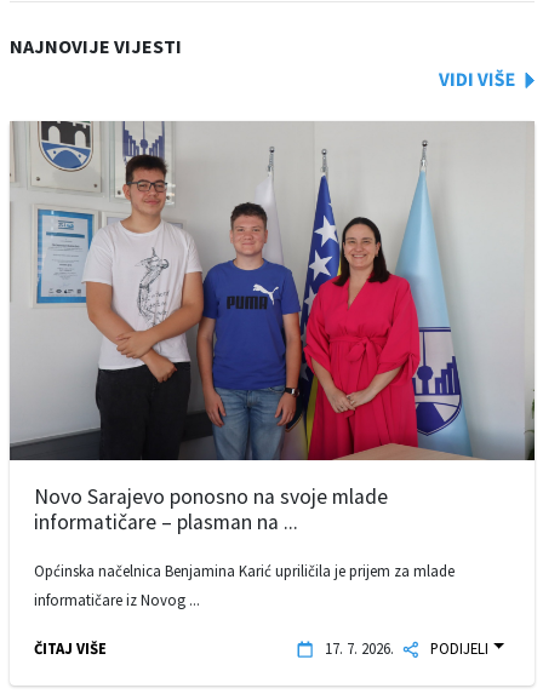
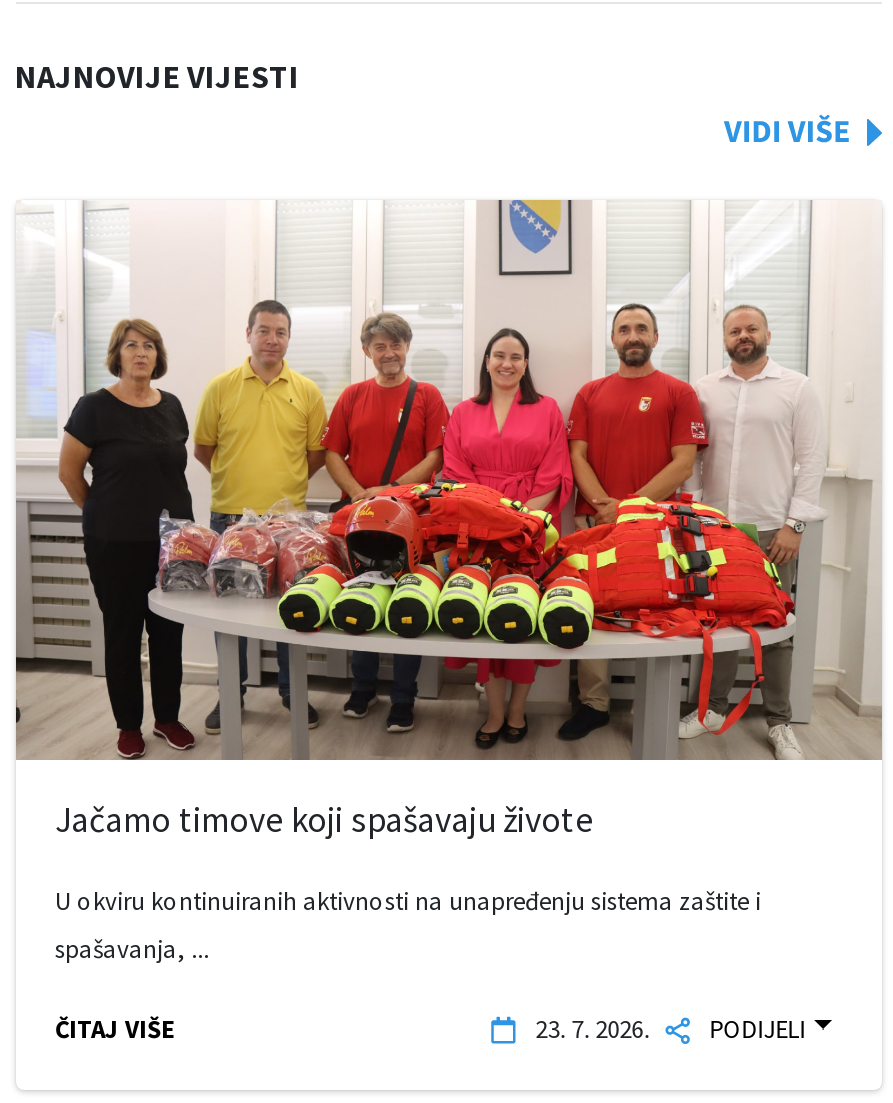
[10,120,535,535] [image] | Novo Sarajevo ponosno na svoje mlade | informatičare – plasman na ... -> [16,200,882,842] [image] | Jačamo timove koji spašavaju živote
[33,561,454,580] Općinska načelnica Benjamina Karić upriličila je prijem za mlade -> [55,884,761,916] U okviru kontinuiranih aktivnosti na unapređenju sistema zaštite i
[33,590,199,609] informatičare iz Novog ... -> [55,932,209,964] spašavanja, ...
[321,638,488,657] 17. 7. 2026. PODIJELI -> [530,1012,806,1044] 23. 7. 2026. PODIJELI

